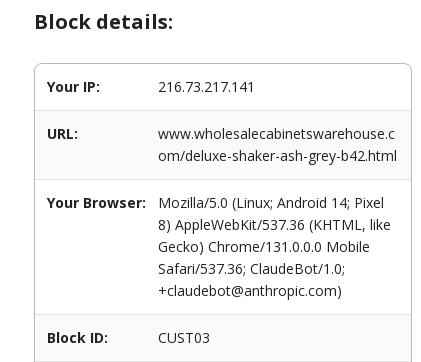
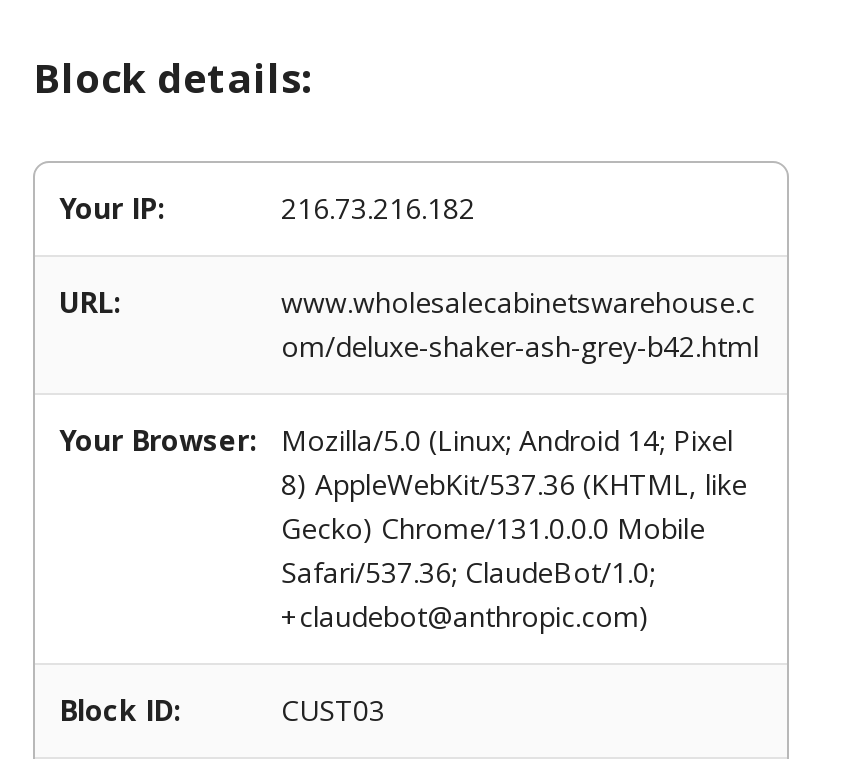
[158,77,255,96] 216.73.217.141 -> [281,189,475,227] 216.73.216.182

